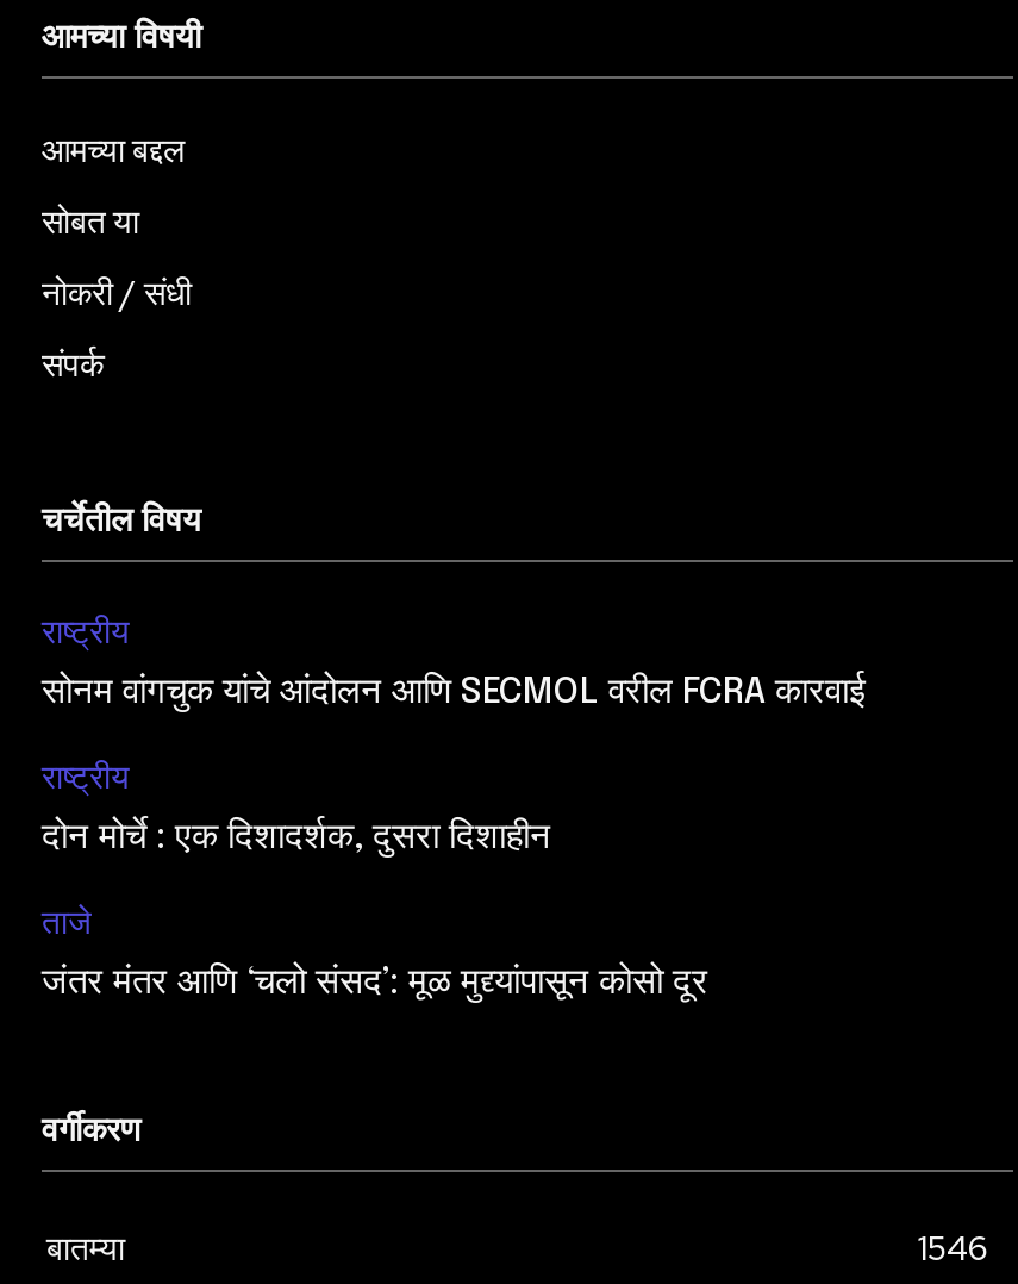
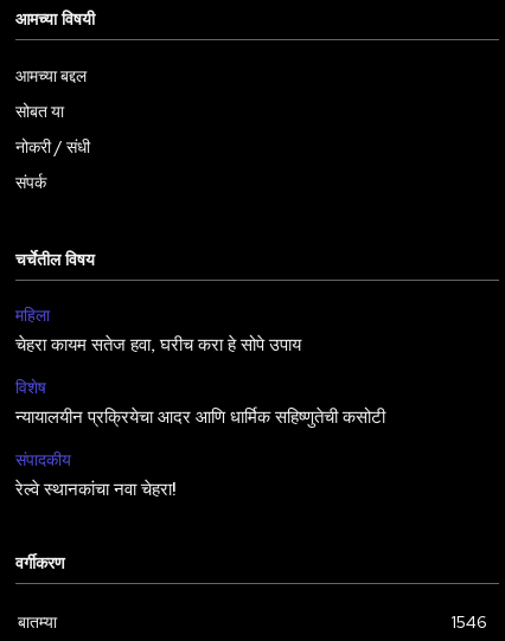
[42,610,130,653] राष्ट्रीय -> [15,305,50,326] महिला
[42,674,875,712] सोनम वांगचुक यांचे आंदोलन आणि SECMOL वरील FCRA कारवाई -> [15,336,301,355] चेहरा कायम सतेज हवा, घरीच करा हे सोपे उपाय
[42,755,130,798] राष्ट्रीय -> [15,377,46,398] विशेष
[42,819,551,858] दोन मोर्चे : एक दिशादर्शक, दुसरा दिशाहीन -> [15,409,385,428] न्यायालयीन प्रक्रियेचा आदर आणि धार्मिक सहिष्णुतेची कसोटी
[42,900,92,943] ताजे -> [15,449,71,470] संपादकीय
[42,965,708,1003] जंतर मंतर आणि ‘चलो संसद’: मूळ मुद्द्यांपासून कोसो दूर -> [15,481,177,500] रेल्वे स्थानकांचा नवा चेहरा!

